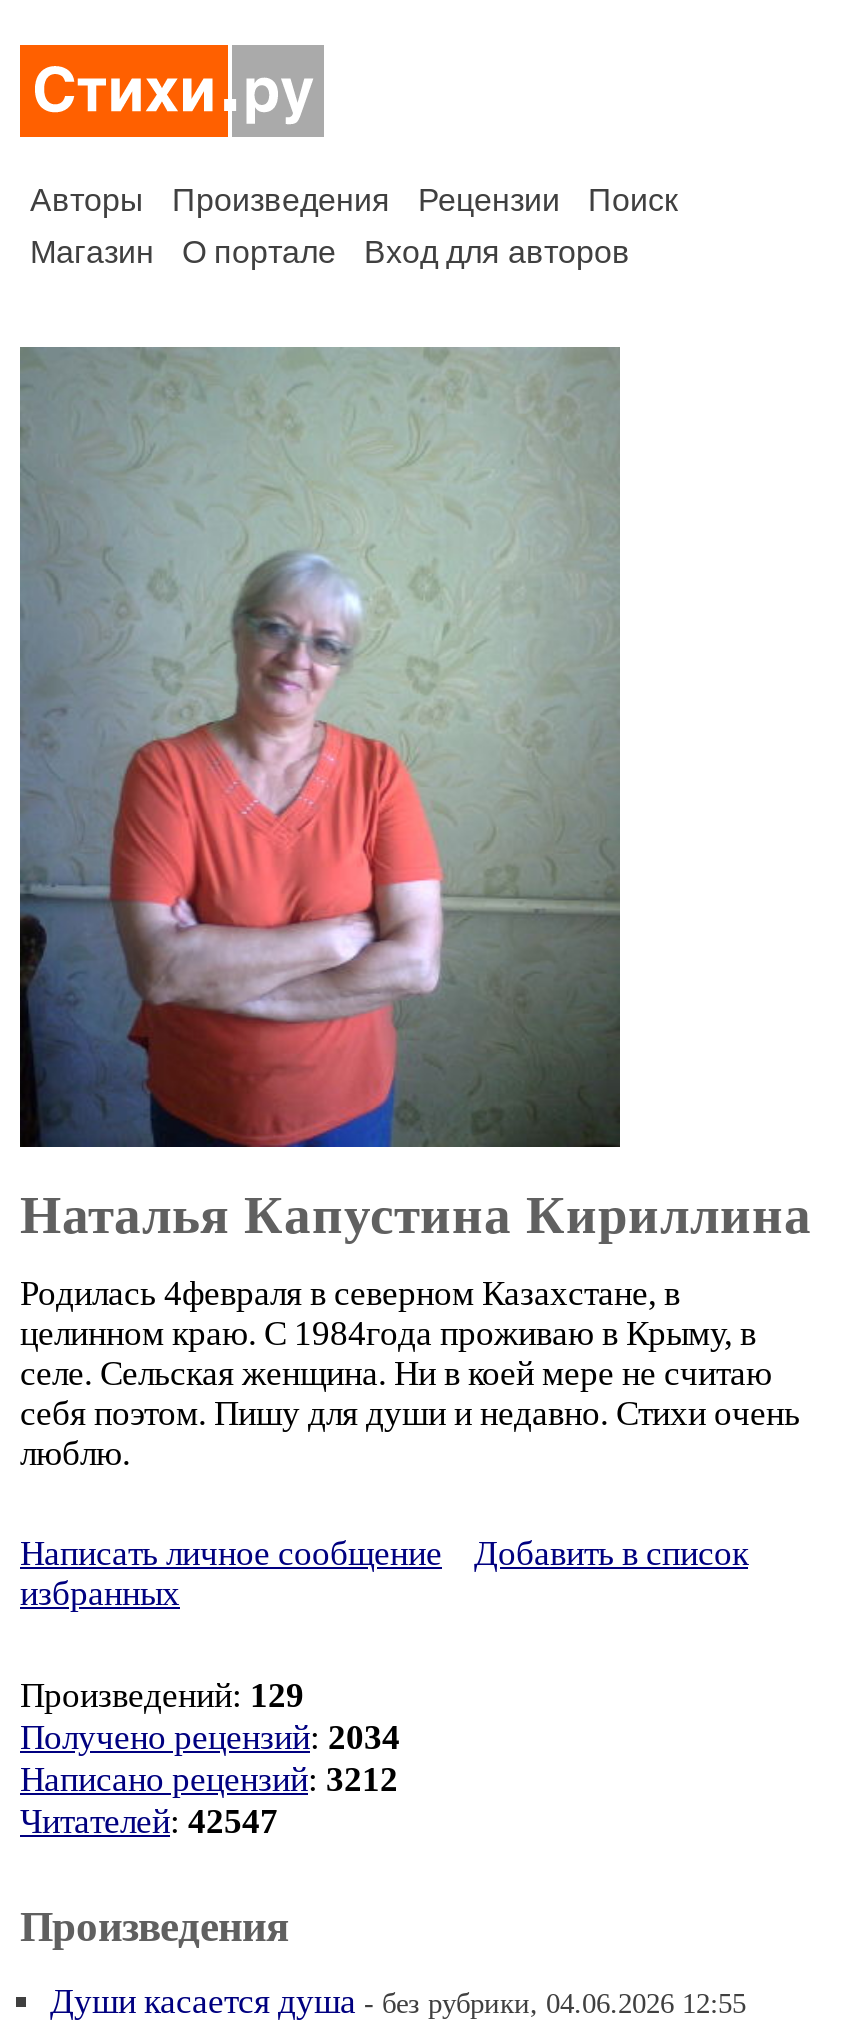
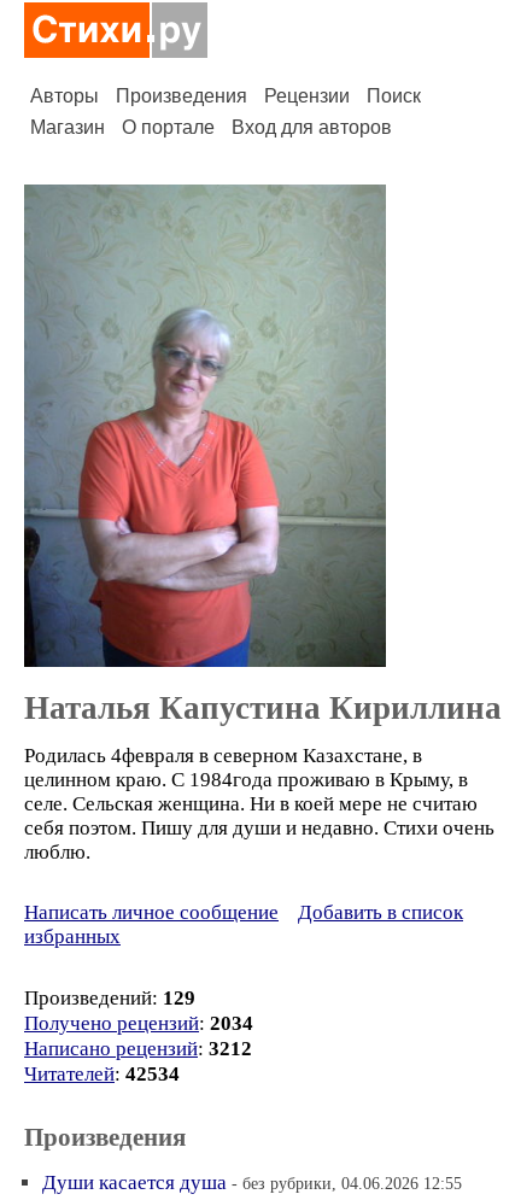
[20,1803,278,1841] Читателей: 42547 -> [24,1063,180,1085] Читателей: 42534

